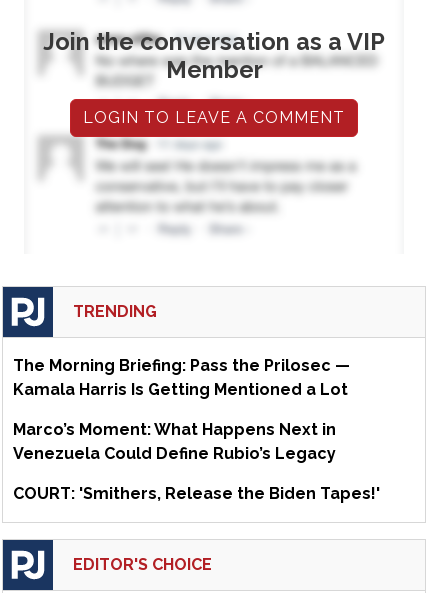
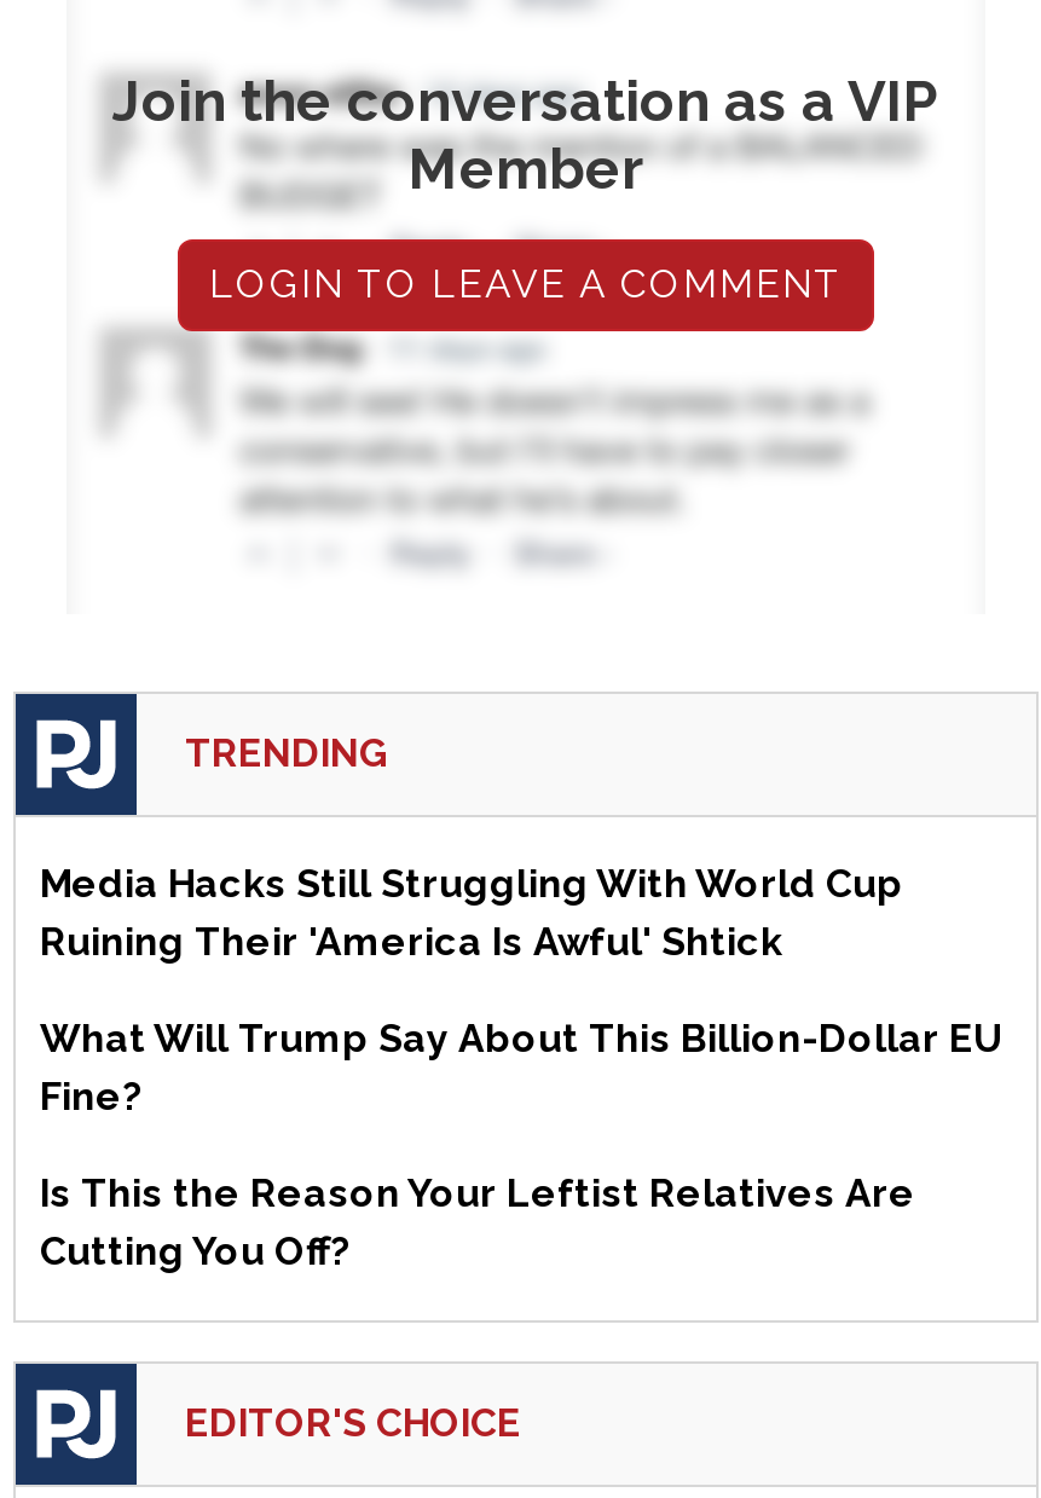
[13,356,350,399] The Morning Briefing: Pass the Prilosec — | Kamala Harris Is Getting Mentioned a Lot -> [40,861,903,965] Media Hacks Still Struggling With World Cup | Ruining Their 'America Is Awful' Shtick
[13,420,336,463] Marco’s Moment: What Happens Next in | Venezuela Could Define Rubio’s Legacy -> [40,1016,1002,1120] What Will Trump Say About This Billion-Dollar EU | Fine?
[13,484,380,503] COURT: 'Smithers, Release the Biden Tapes!' -> [40,1171,915,1275] Is This the Reason Your Leftist Relatives Are | Cutting You Off?

